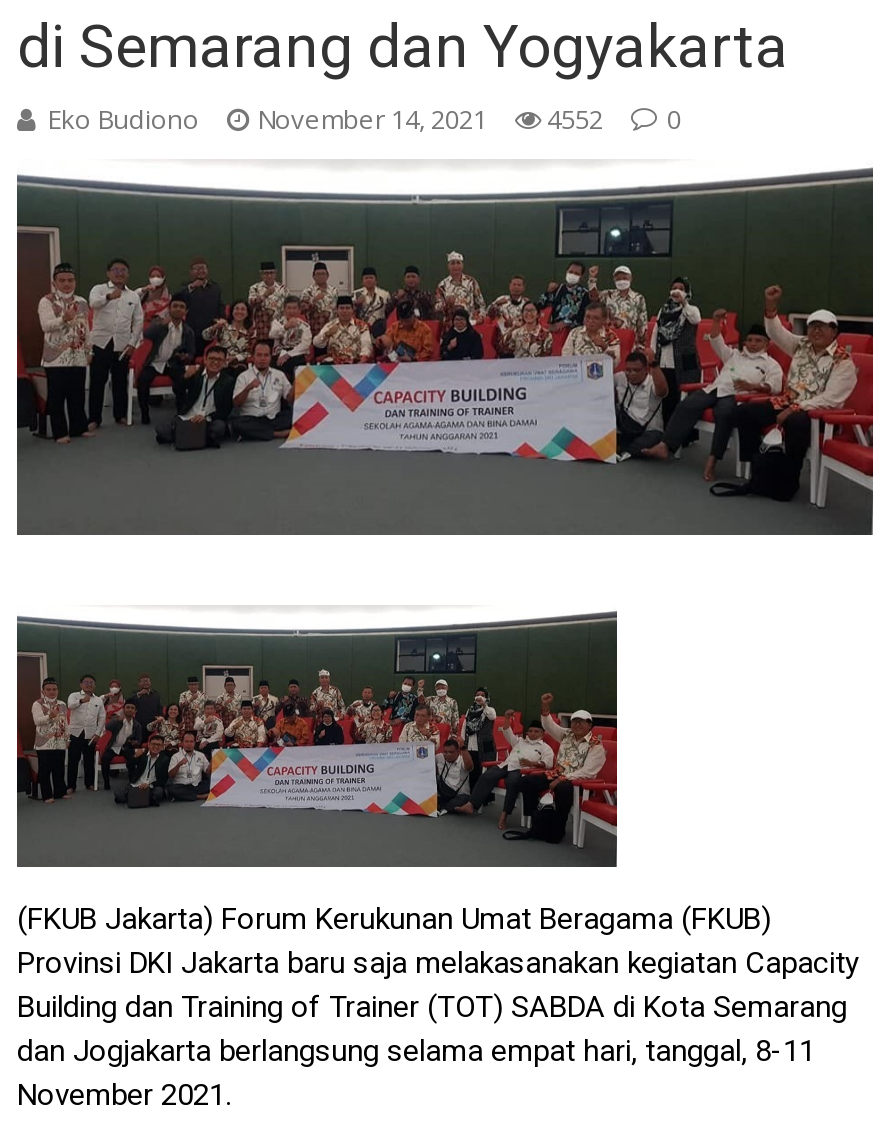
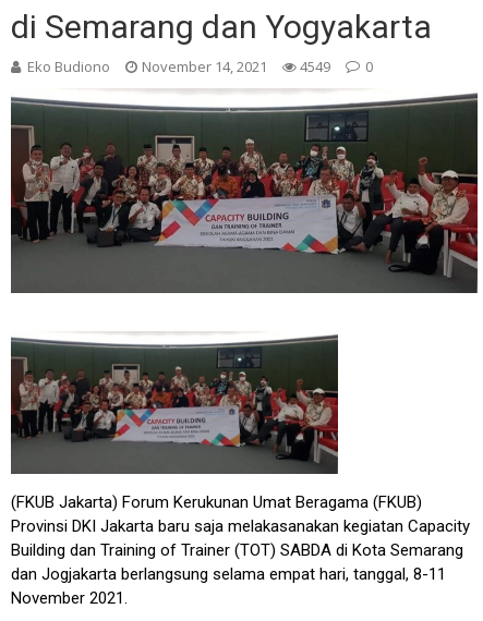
[47,102,681,138] Eko Budiono November 14, 2021 4552 0 -> [27,57,373,77] Eko Budiono November 14, 2021 4549 0

